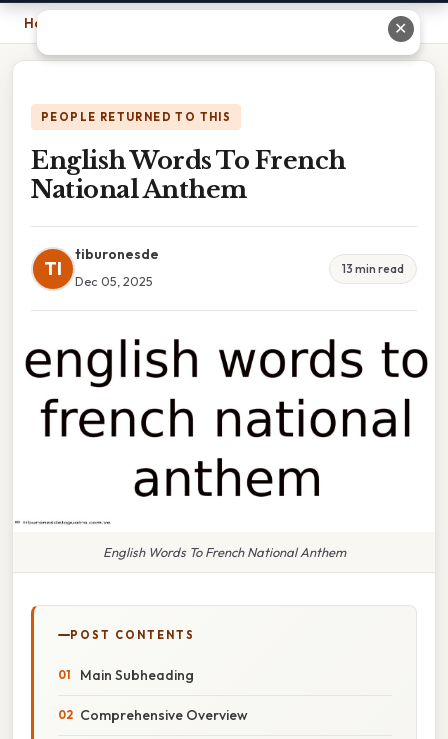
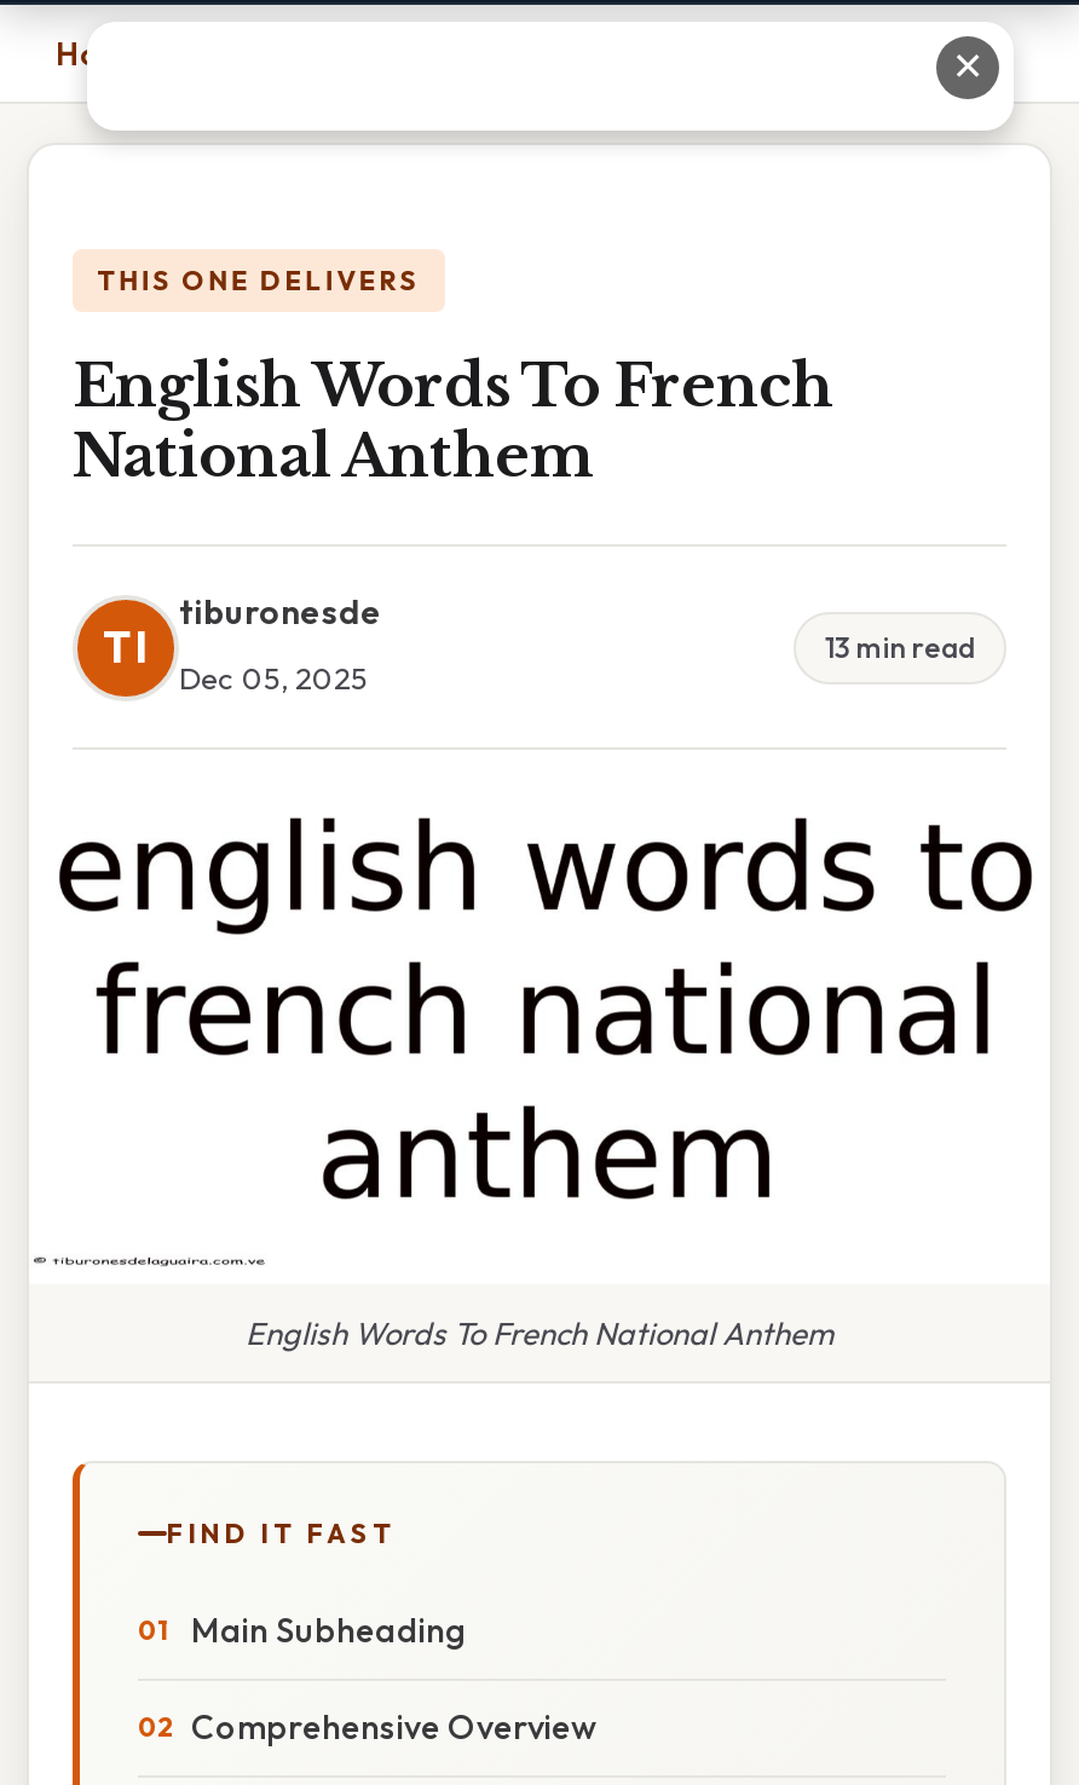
[41,110,231,124] PEOPLE RETURNED TO THIS -> [97,264,420,297] THIS ONE DELIVERS
[70,628,195,642] POST CONTENTS -> [167,1516,397,1550] FIND IT FAST

